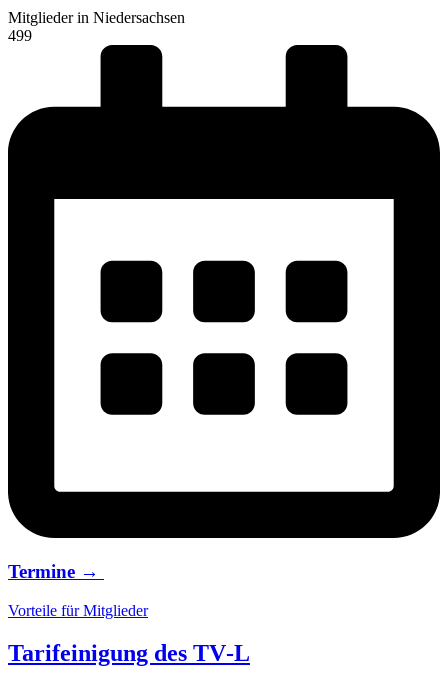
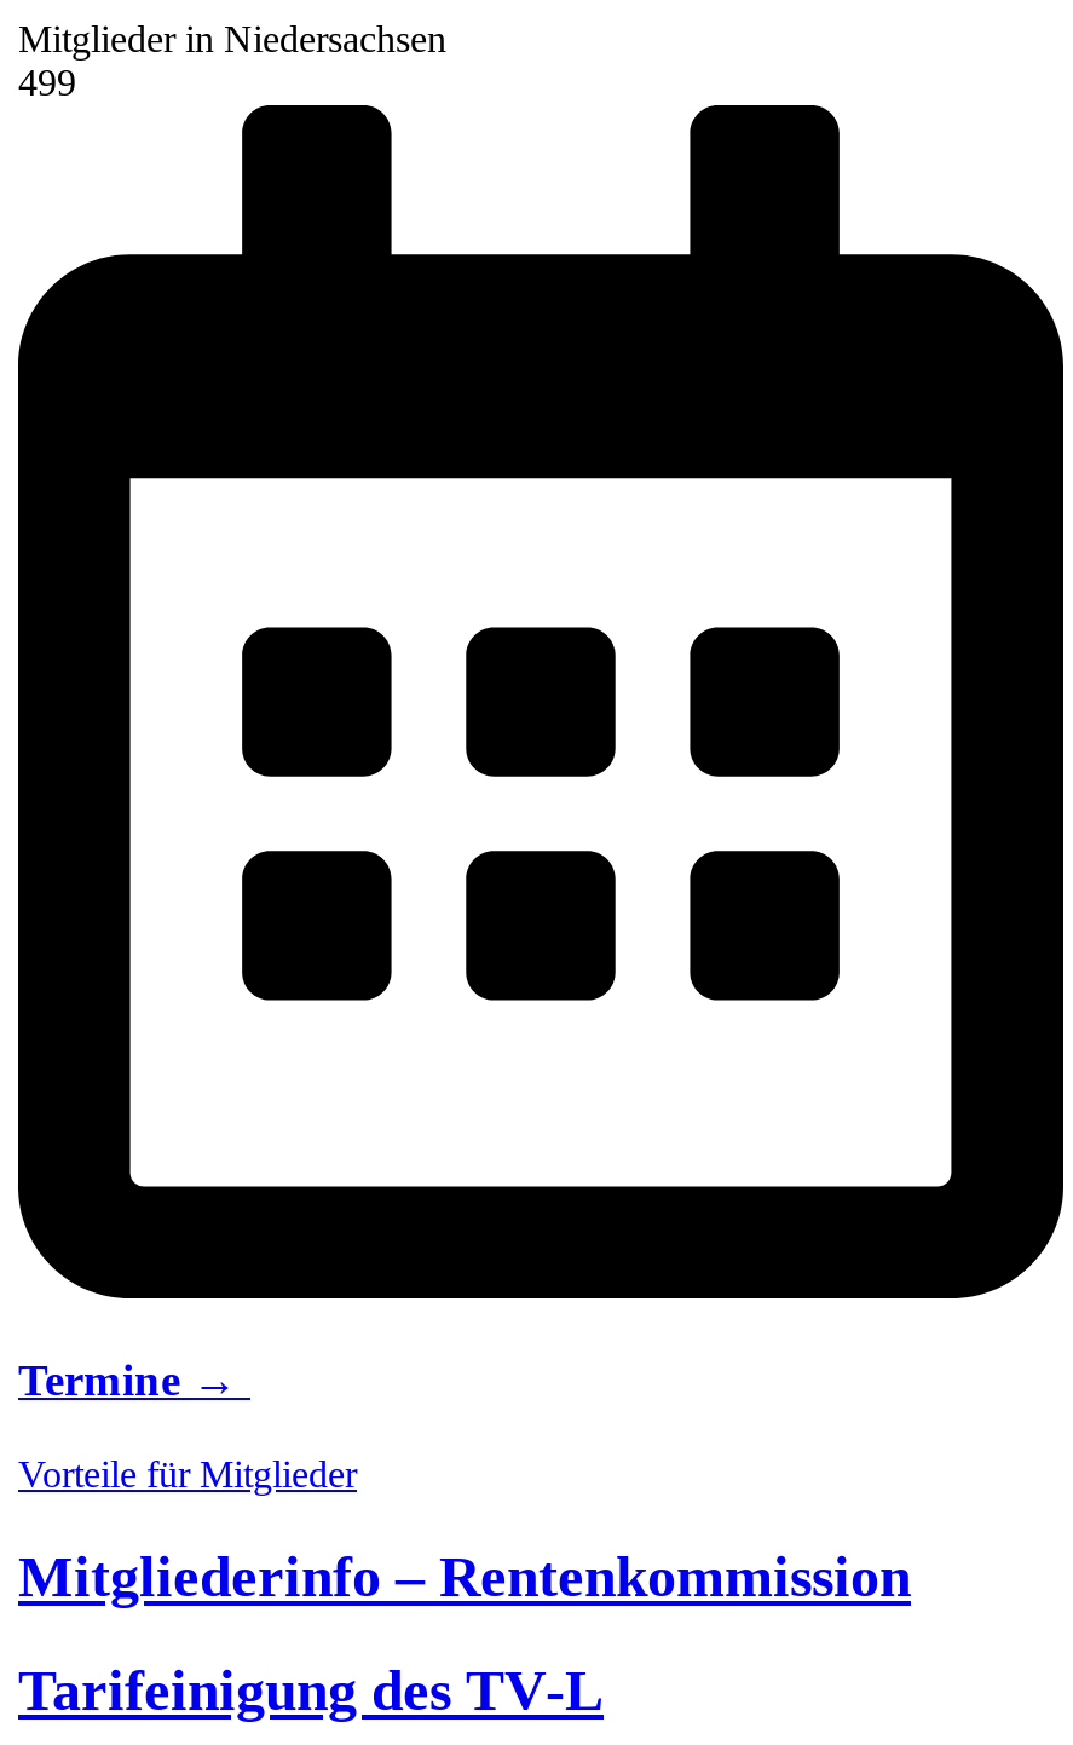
none -> [18,1544,911,1607] Mitgliederinfo – Rentenkommission

